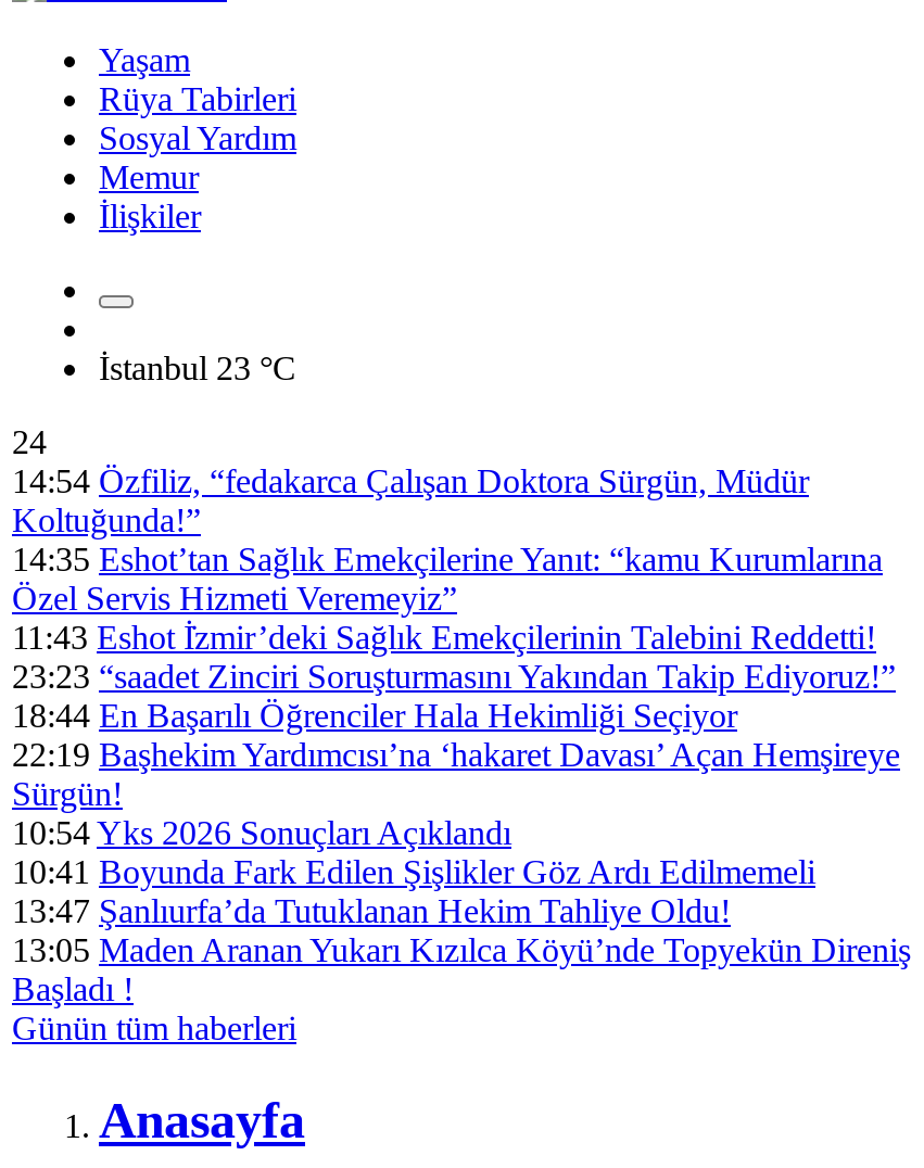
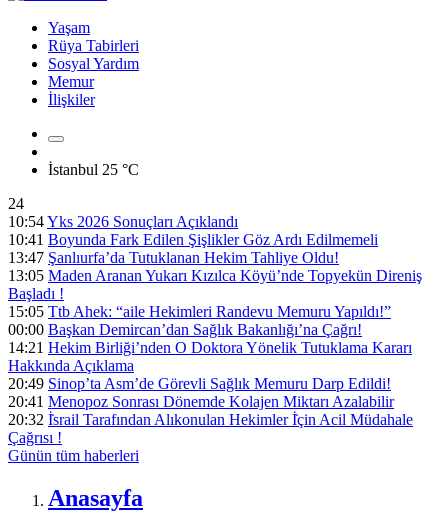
[99,350,296,386] İstanbul 23 °C -> [48,161,139,178] İstanbul 25 °C
[12,462,900,812] 14:54 Özfiliz, “fedakarca Çalışan Doktora Sürgün, Müdür | Koltuğunda!” | 14:35 Eshot’tan Sağlık Emekçilerine Yanıt: “kamu Kurumlarına | Özel Servis Hizmeti Veremeyiz” | 11:43 Eshot İ̇zmir’deki Sağlık Emekçilerinin Talebini Reddetti! | 23:23 “saadet Zinciri Soruşturmasını Yakından Takip Ediyoruz!” | 18:44 En Başarılı Öğrenciler Hala Hekimliği Seçiyor | 22:19 Başhekim Yardımcısı’na ‘hakaret Davası’ Açan Hemşireye | Sürgün! -> none
moved [12,814,911,1007] -> [8,213,422,302]: 10:54 Yks 2026 Sonuçları Açıklandı | 10:41 Boyunda Fark Edilen Şişlikler Göz Ardı Edilmemeli | 13:47 Şanlıurfa’da Tutuklanan Hekim Tahliye Oldu! | 13:05 Maden Aranan Yukarı Kızılca Köyü’nde Topyekün Direniş | Başladı !
none -> [8,303,413,446] 15:05 Ttb Ahek: “aile Hekimleri Randevu Memuru Yapıldı!” | 00:00 Başkan Demircan’dan Sağlık Bakanlığı’na Çağrı! | 14:21 Hekim Birliği’nden O Doktora Yönelik Tutuklama Kararı | Hakkında Açıklama | 20:49 Sinop’ta Asm’de Görevli Sağlık Memuru Darp Edildi! | 20:41 Menopoz Sonrası Dönemde Kolajen Miktarı Azalabilir | 20:32 İ̇srail Tarafından Alıkonulan Hekimler İ̇çin Acil Müdahale | Çağrısı !

